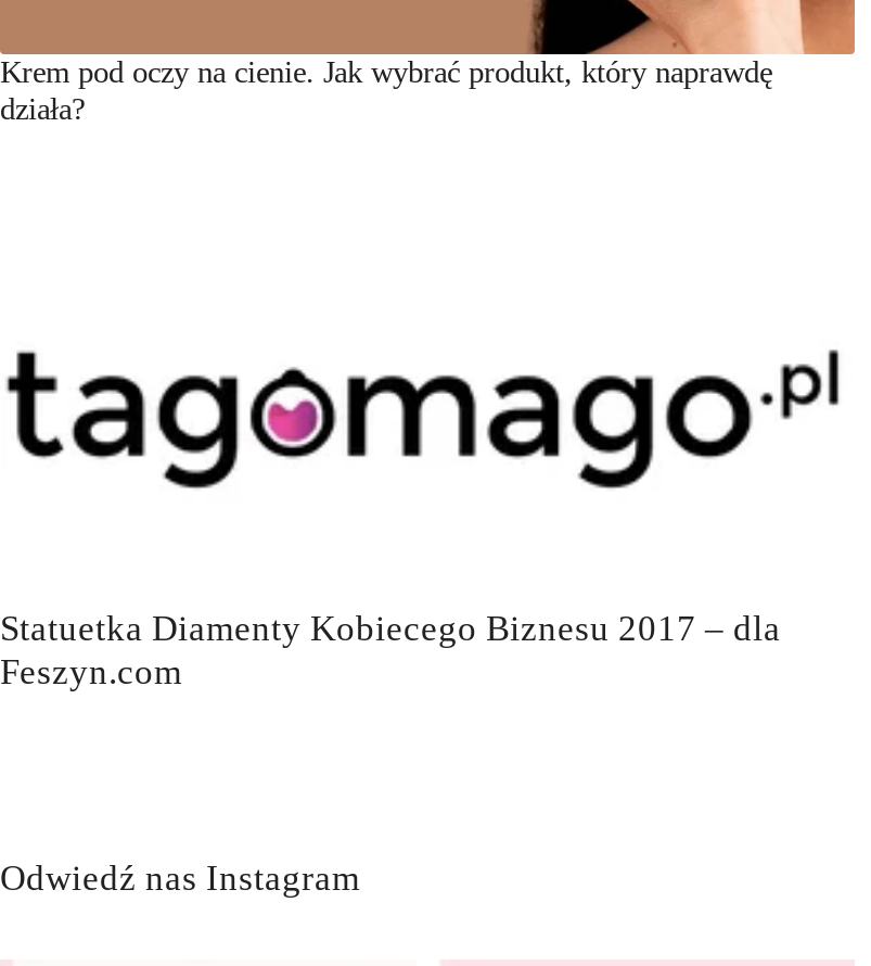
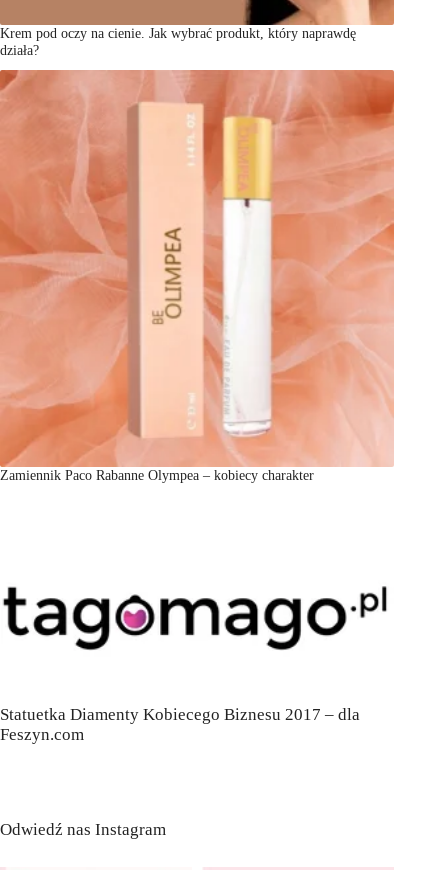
none -> [0,69,394,483] [image] | Zamiennik Paco Rabanne Olympea – kobiecy charakter

